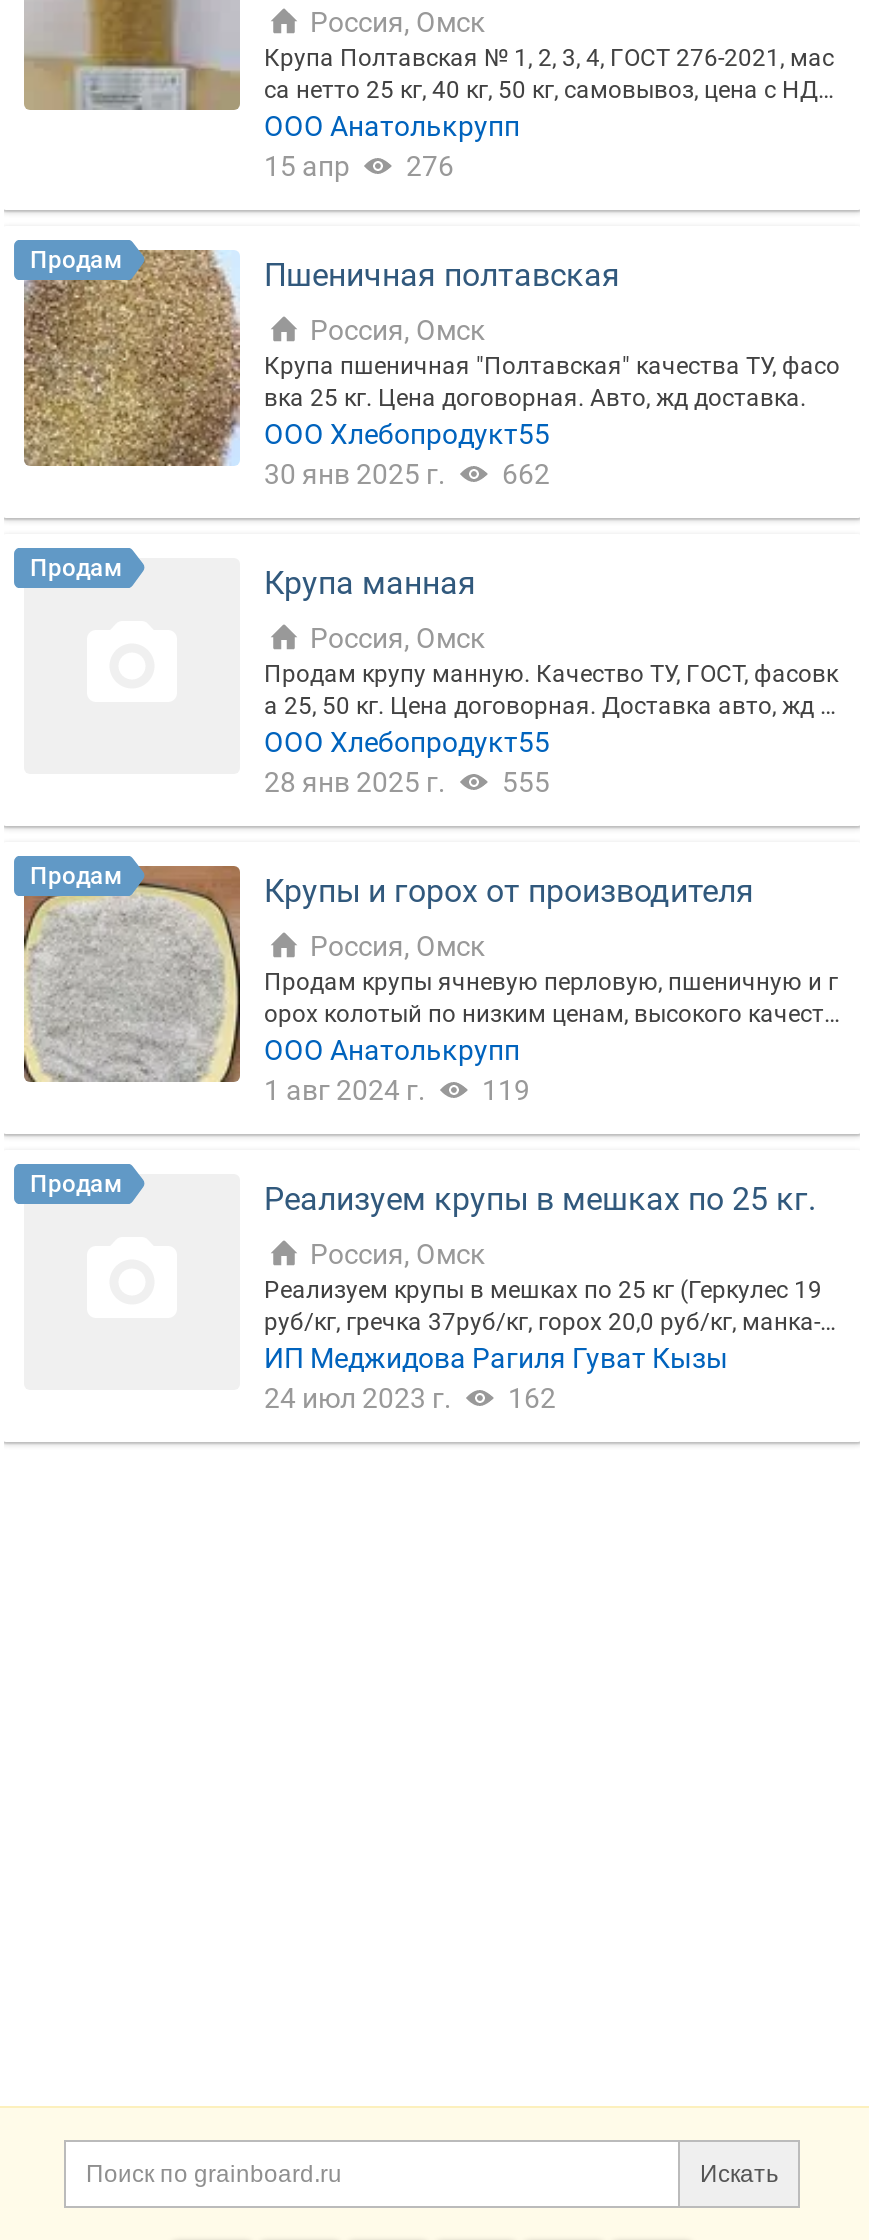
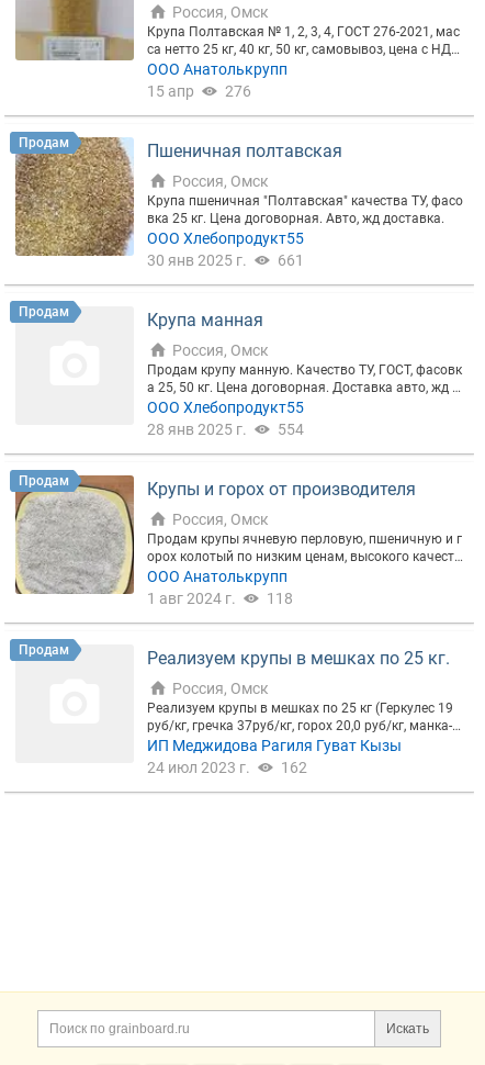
[264,458,550,490] 30 янв 2025 г. 662 -> [147,251,304,269] 30 янв 2025 г. 661
[264,766,550,798] 28 янв 2025 г. 555 -> [147,421,304,438] 28 янв 2025 г. 554
[264,1074,530,1106] 1 авг 2024 г. 119 -> [147,590,293,607] 1 авг 2024 г. 118

